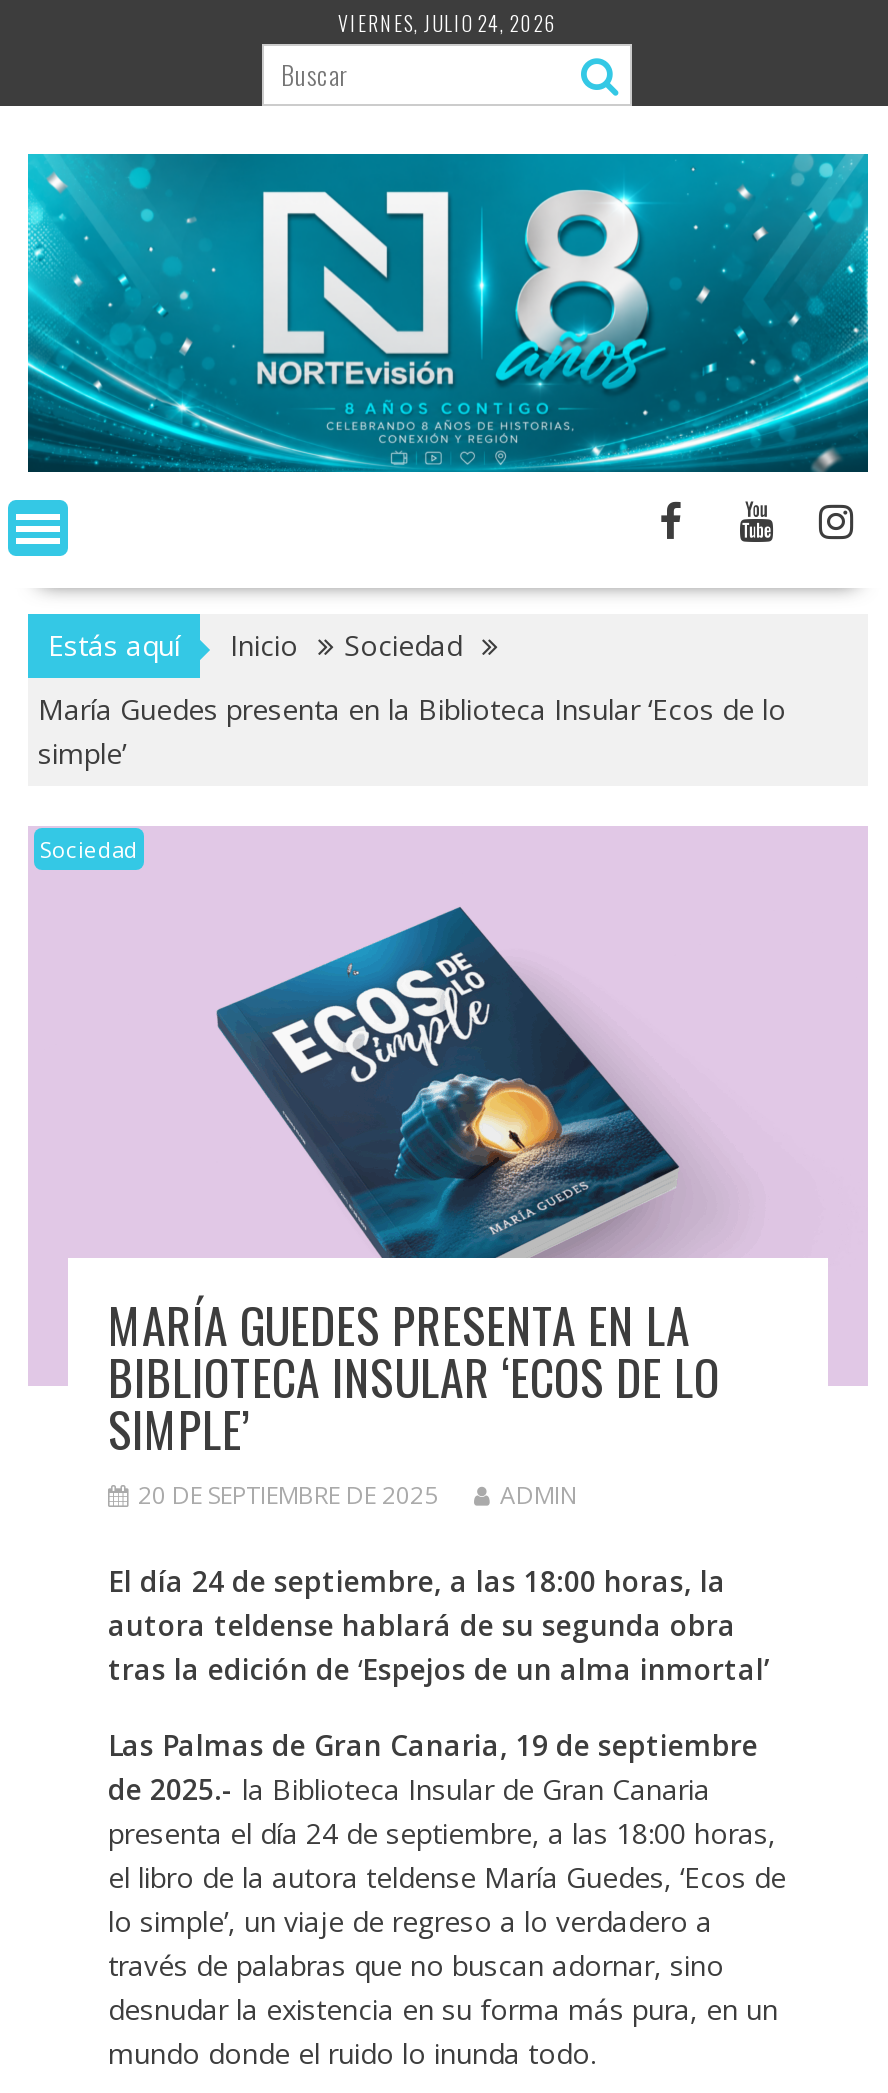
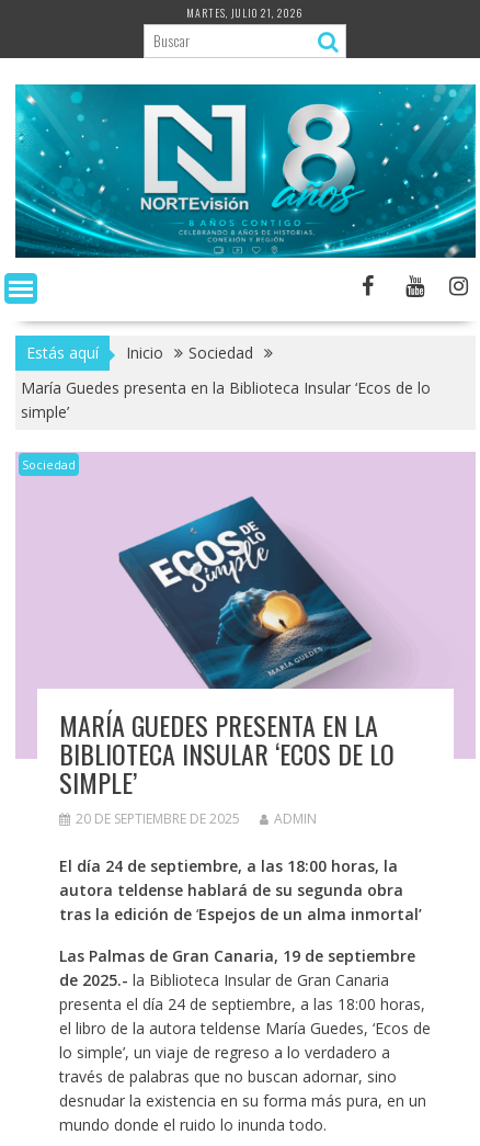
[338,8,558,38] VIERNES, JULIO 24, 2026 -> [187,4,304,21] MARTES, JULIO 21, 2026

